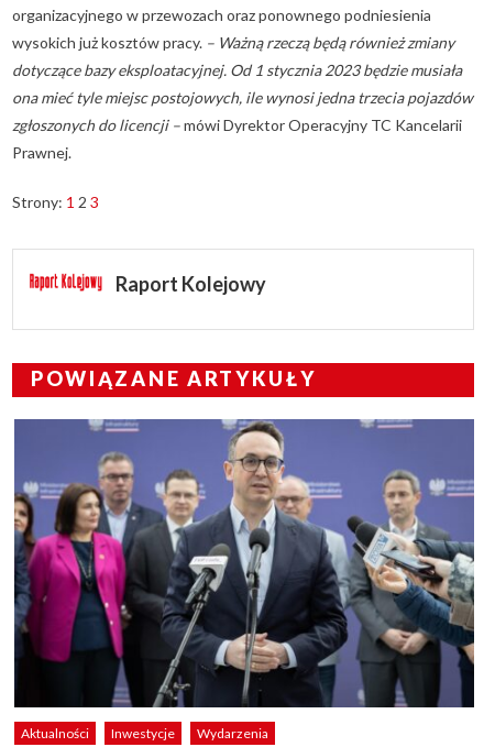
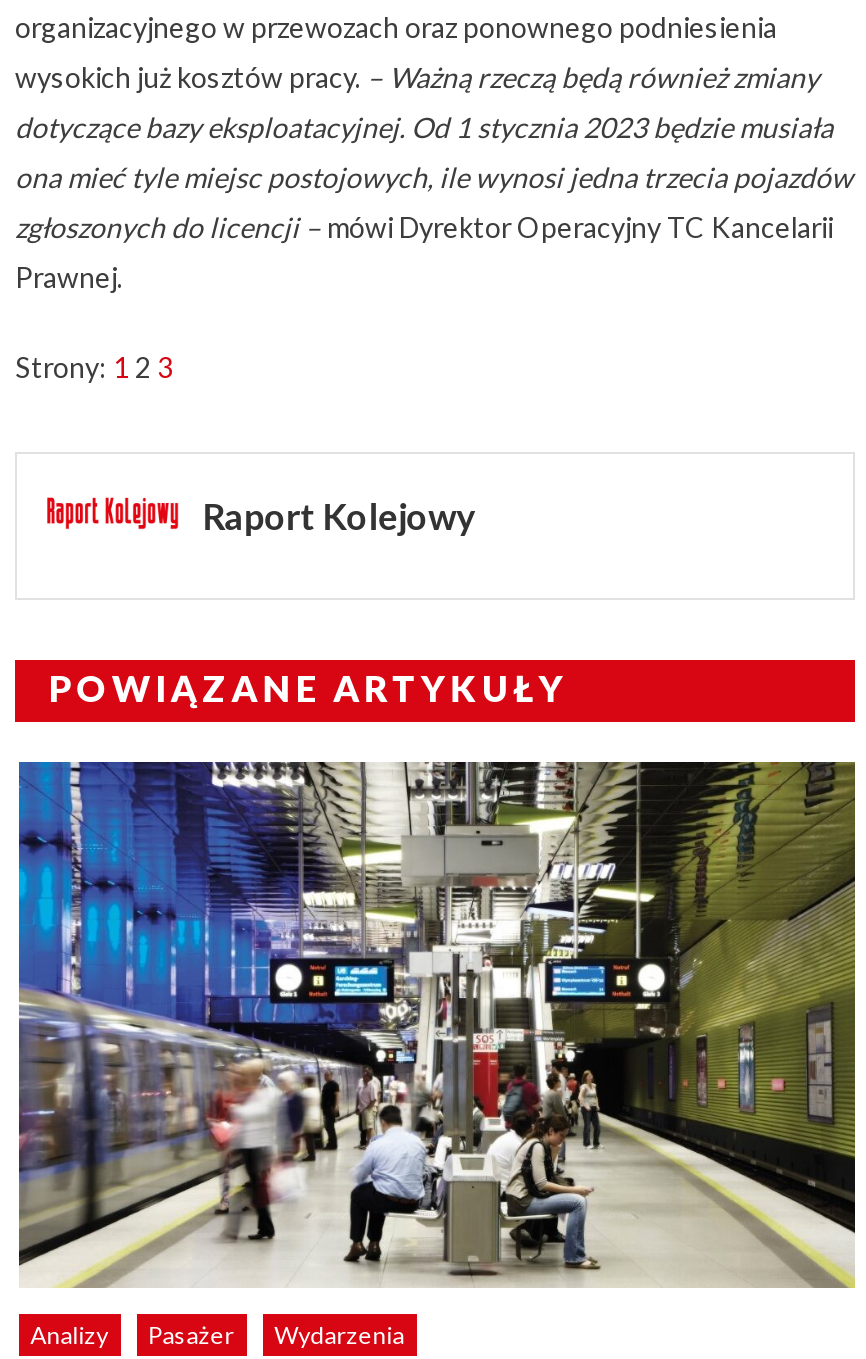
[13,419,475,741] [image] | Aktualności | Inwestycje -> [17,760,857,1350] [image] | Analizy | Pasażer

